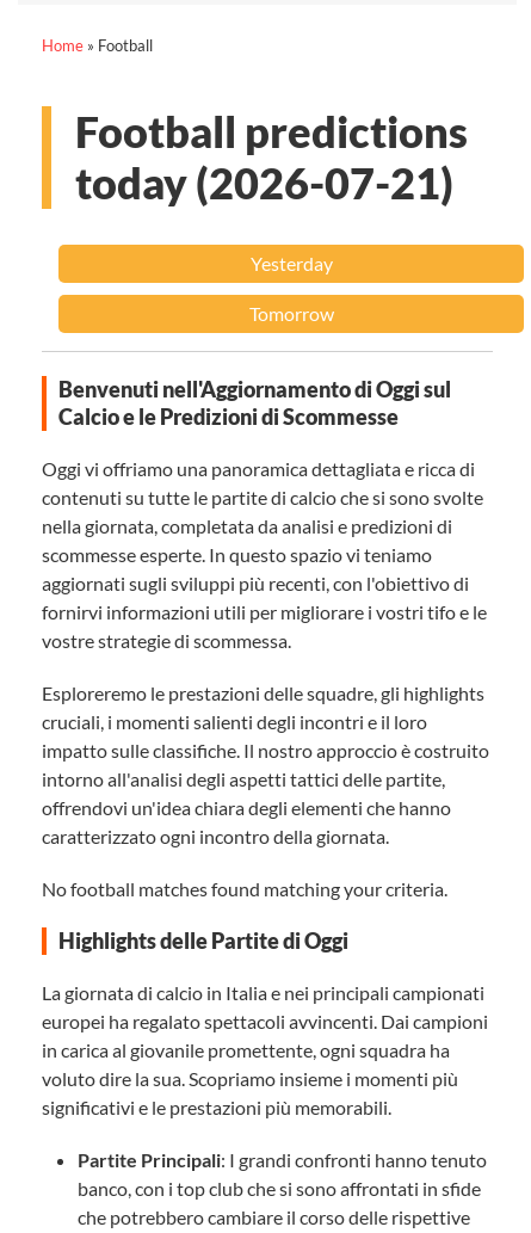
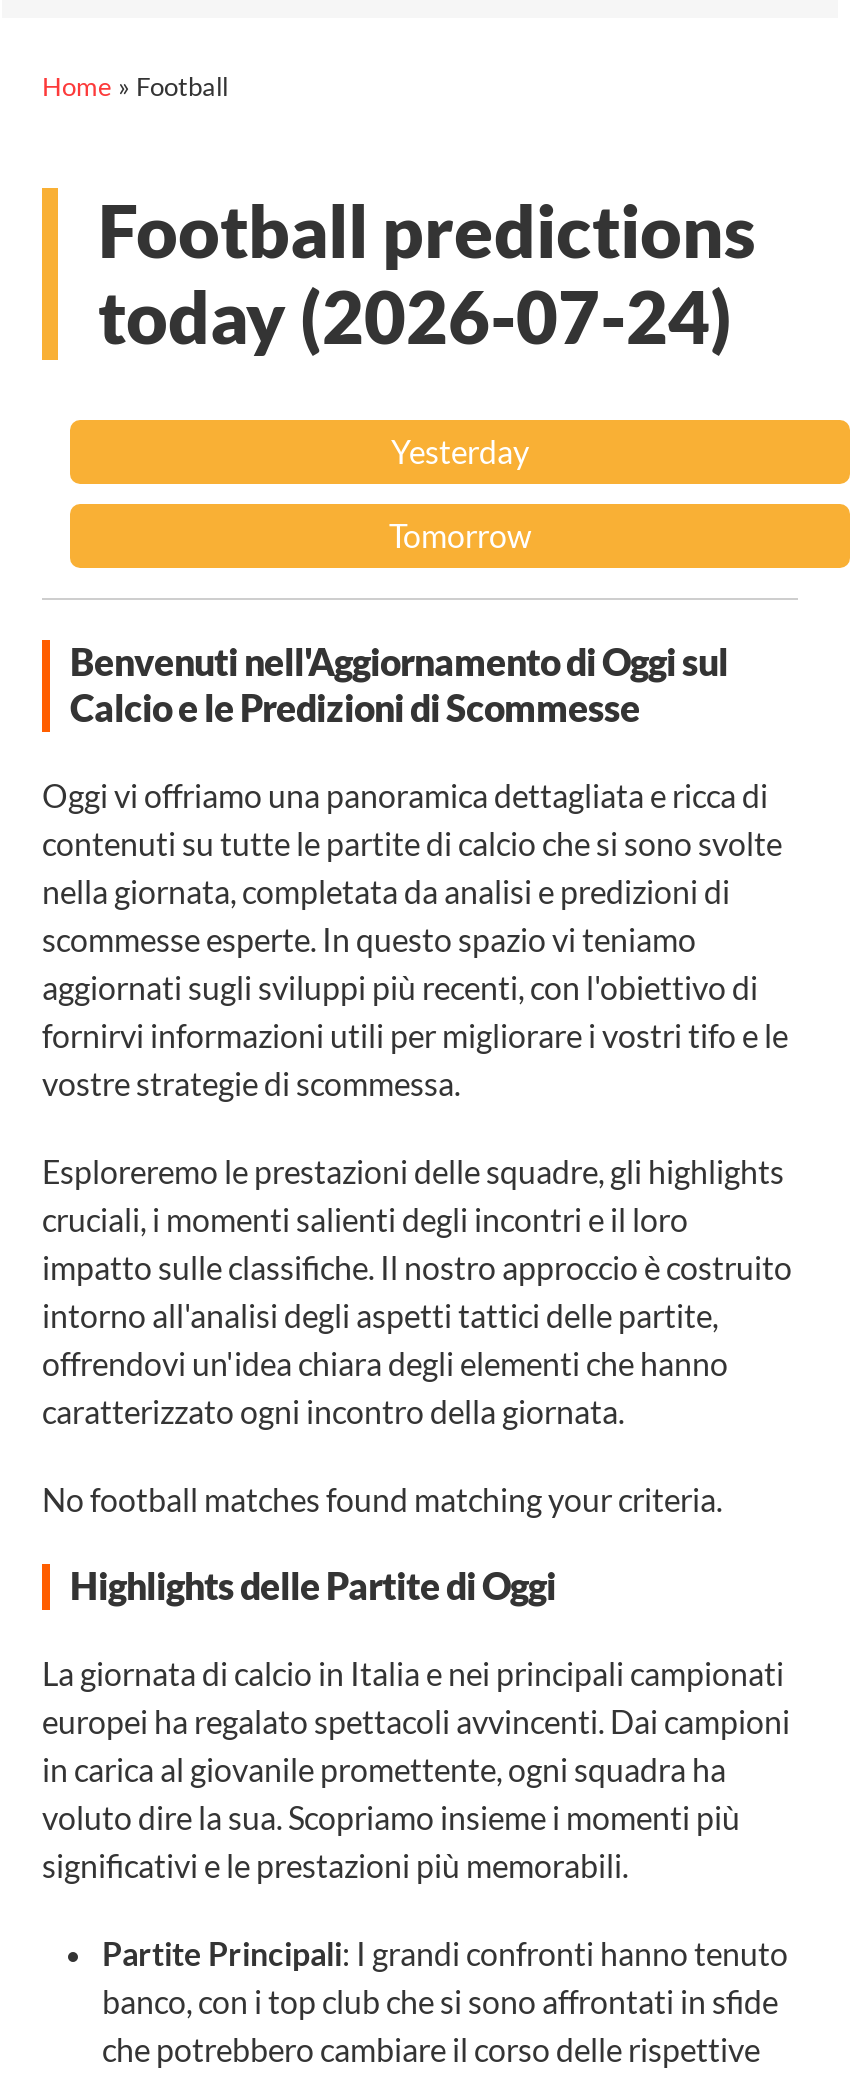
[75,156,453,209] today (2026-07-21) -> [98,272,732,360] today (2026-07-24)

